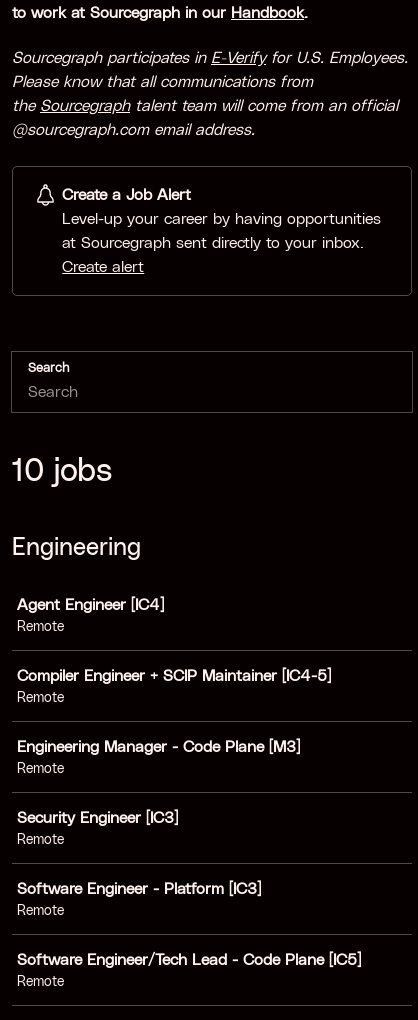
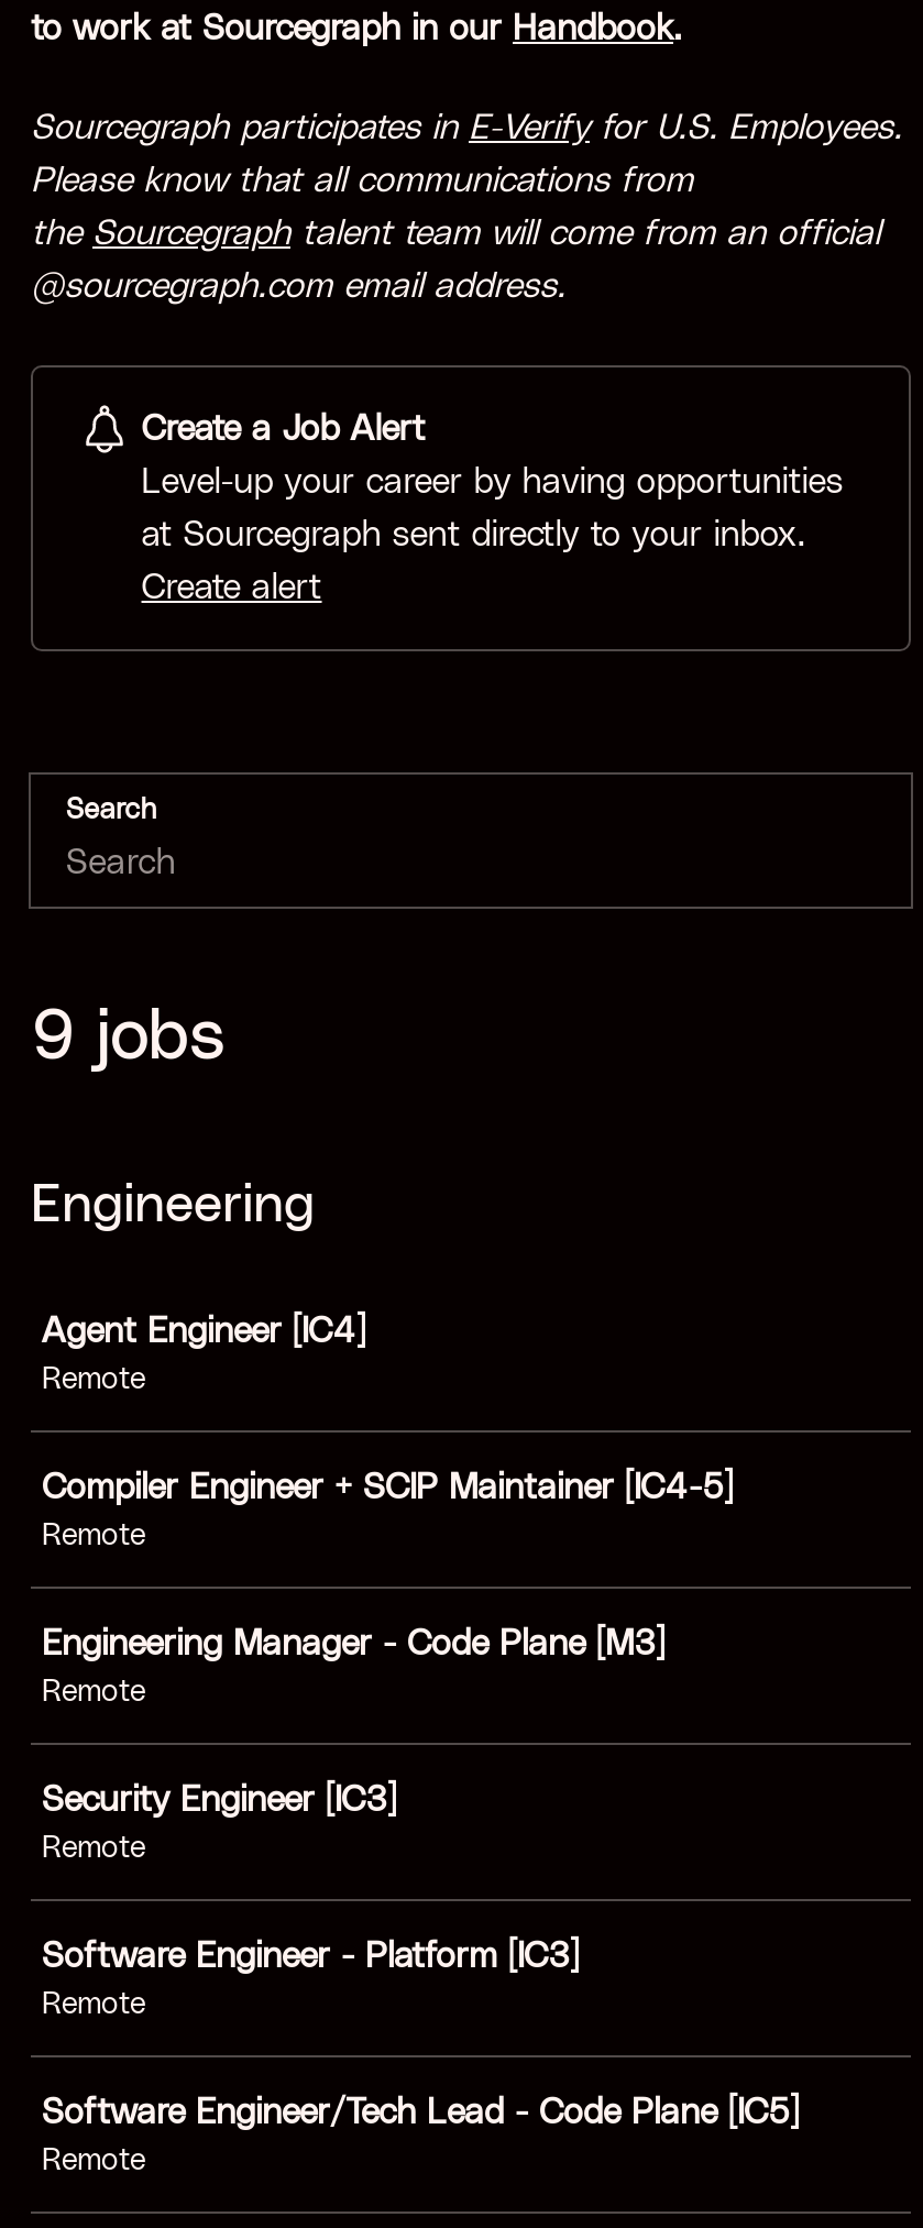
[12,455,112,488] 10 jobs -> [31,1001,224,1073] 9 jobs

